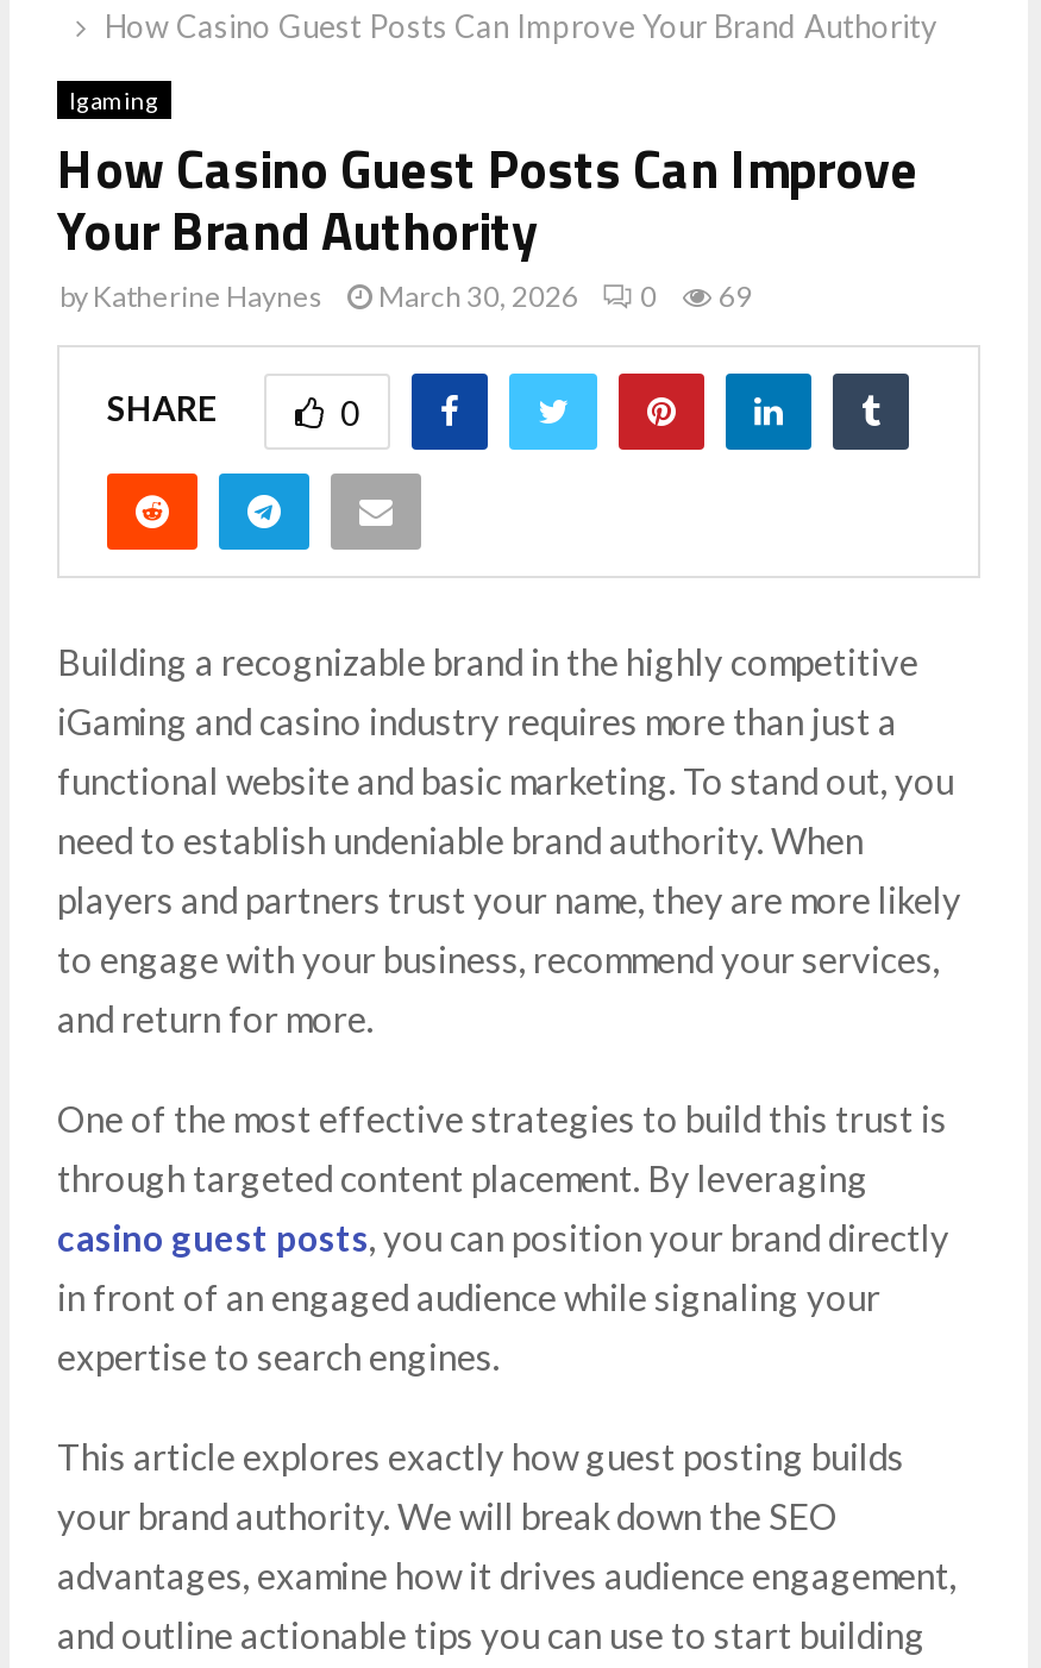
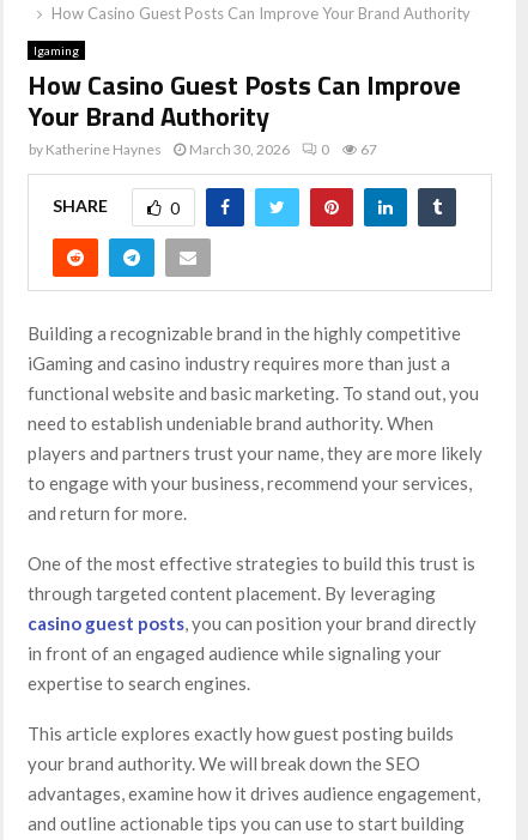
[59,278,752,314] by Katherine Haynes March 30, 2026 0 69 -> [29,140,377,158] by Katherine Haynes March 30, 2026 0 67

